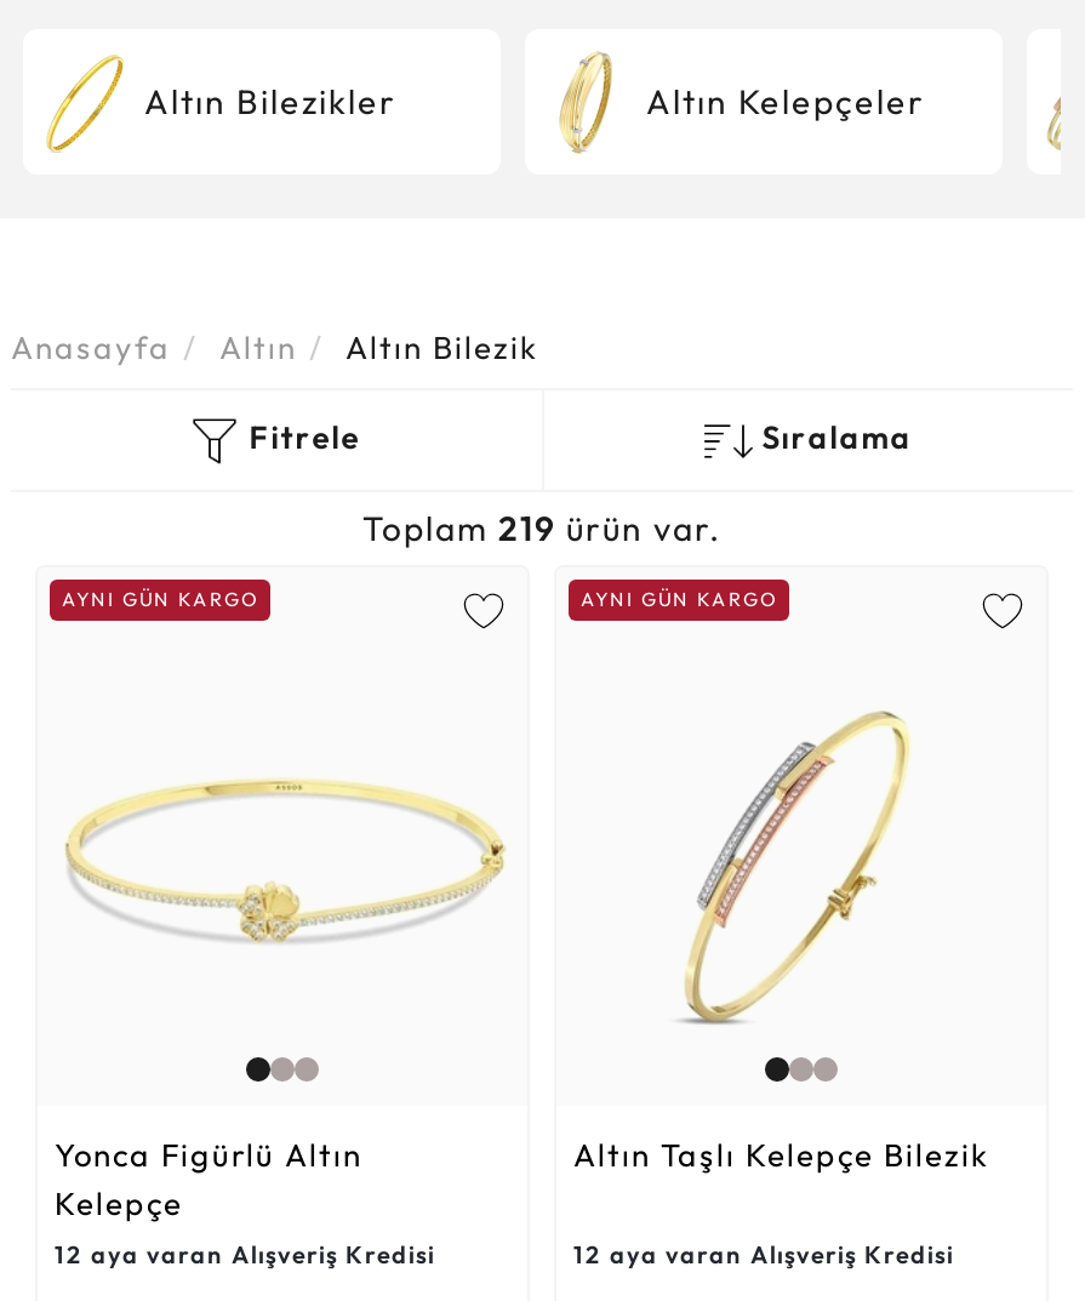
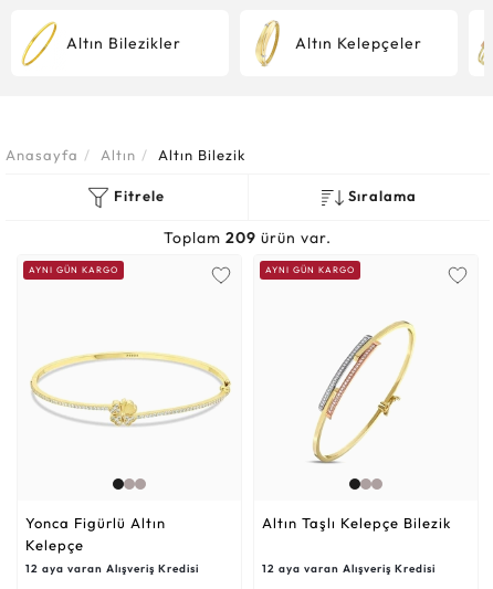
[362,507,721,550] Toplam 219 ürün var. -> [164,228,332,247] Toplam 209 ürün var.

